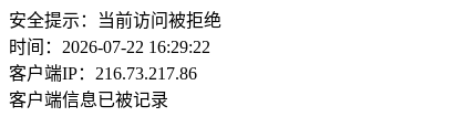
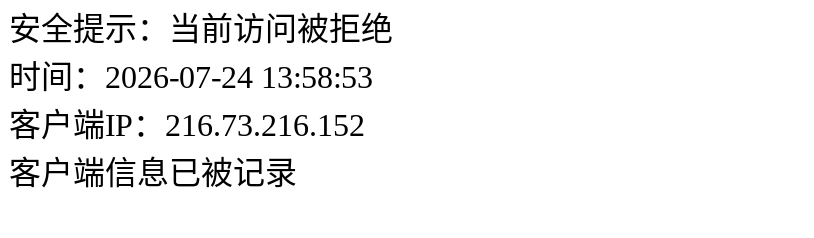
[9,38,210,56] 时间：2026-07-22 16:29:22 -> [9,60,373,94] 时间：2026-07-24 13:58:53
[9,64,197,83] 客户端IP：216.73.217.86 -> [9,108,365,142] 客户端IP：216.73.216.152

